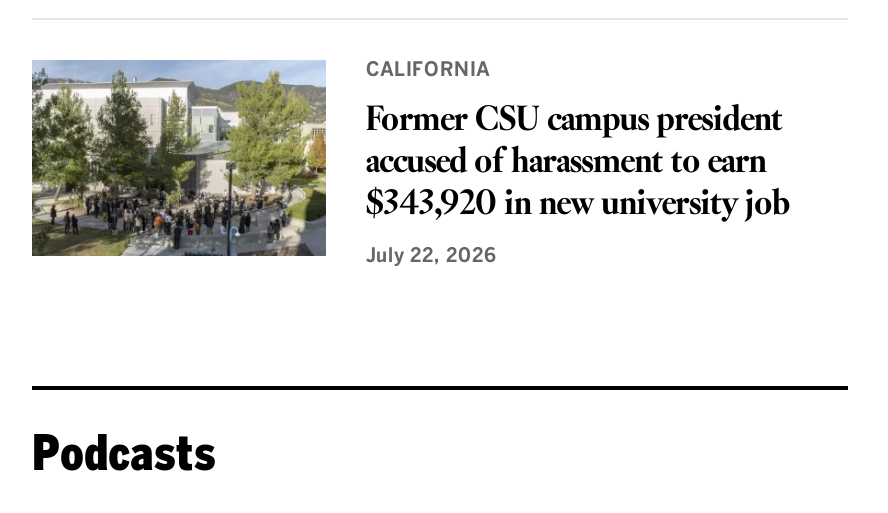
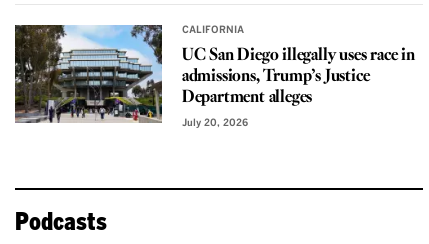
[30,60,790,267] [image] | Former CSU campus president | accused of harassment to earn | $343,920 in new university job | July 22, 2026 -> [14,24,415,128] [image] | UC San Diego illegally uses race in | admissions, Trump’s Justice | Department alleges | July 20, 2026

